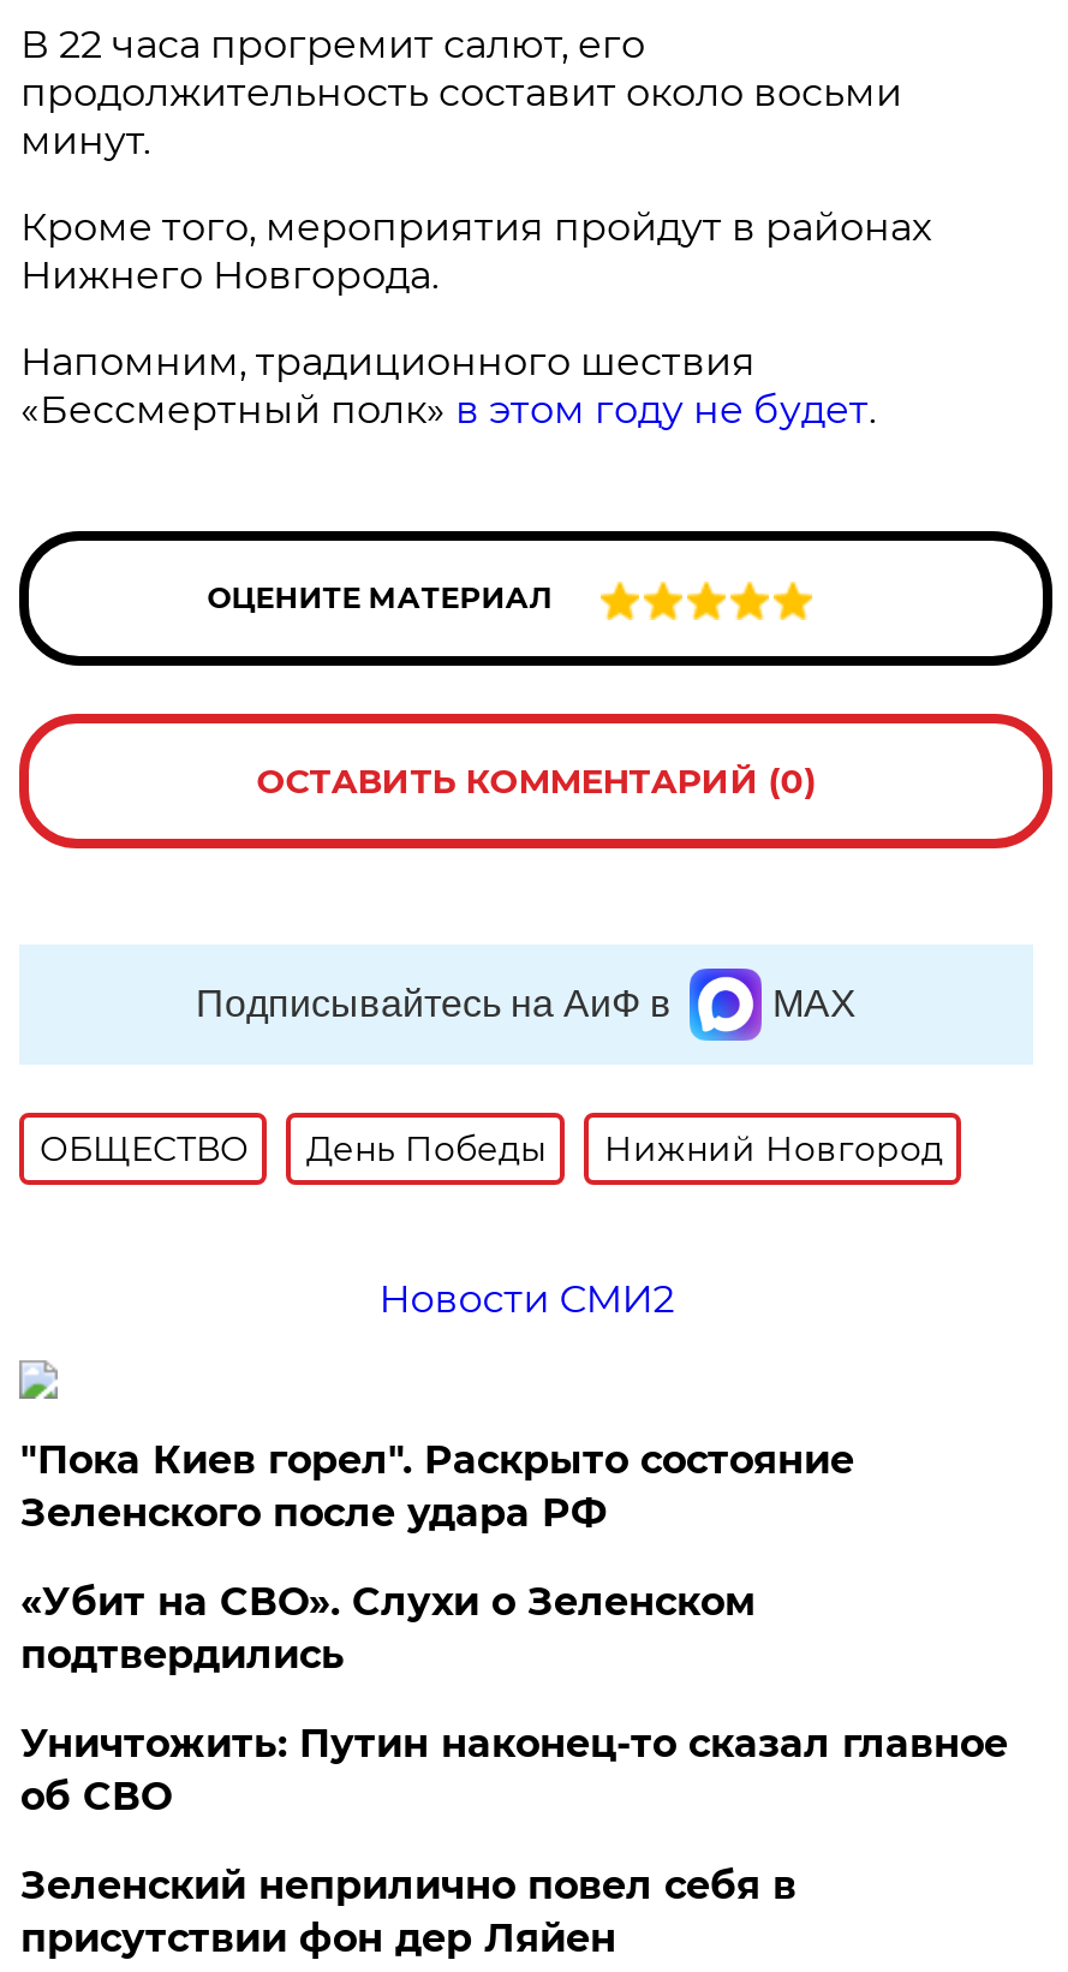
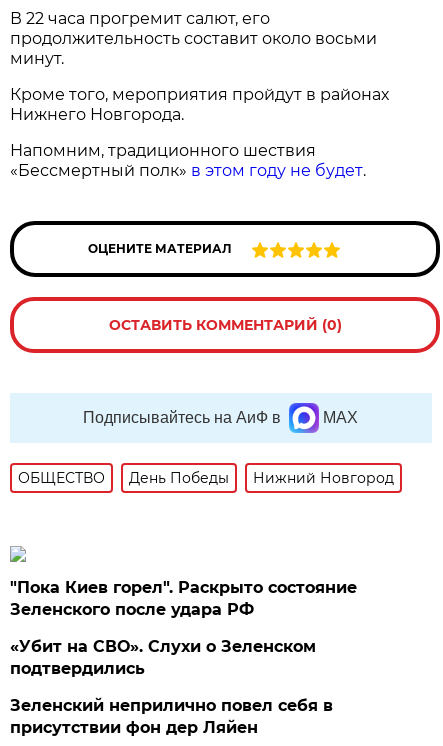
[379,1276,674,1322] Новости СМИ2 -> none
[20,1721,1008,1819] Уничтожить: Путин наконец-то сказал главное | об СВО -> none

